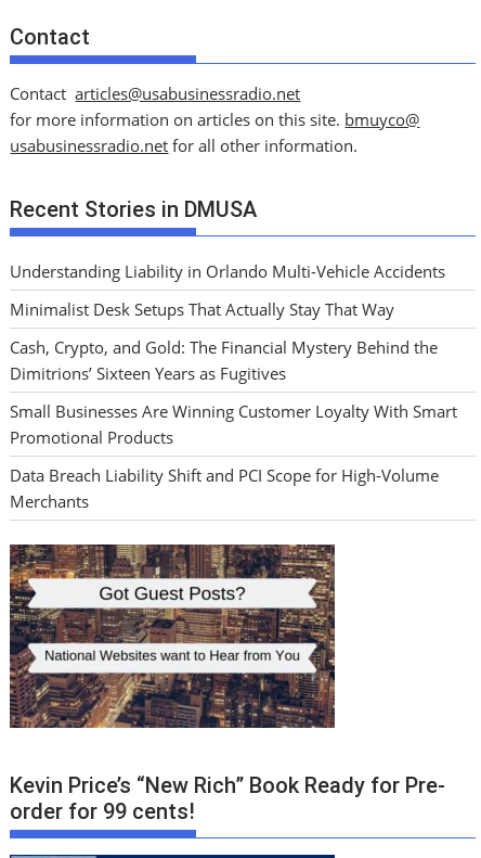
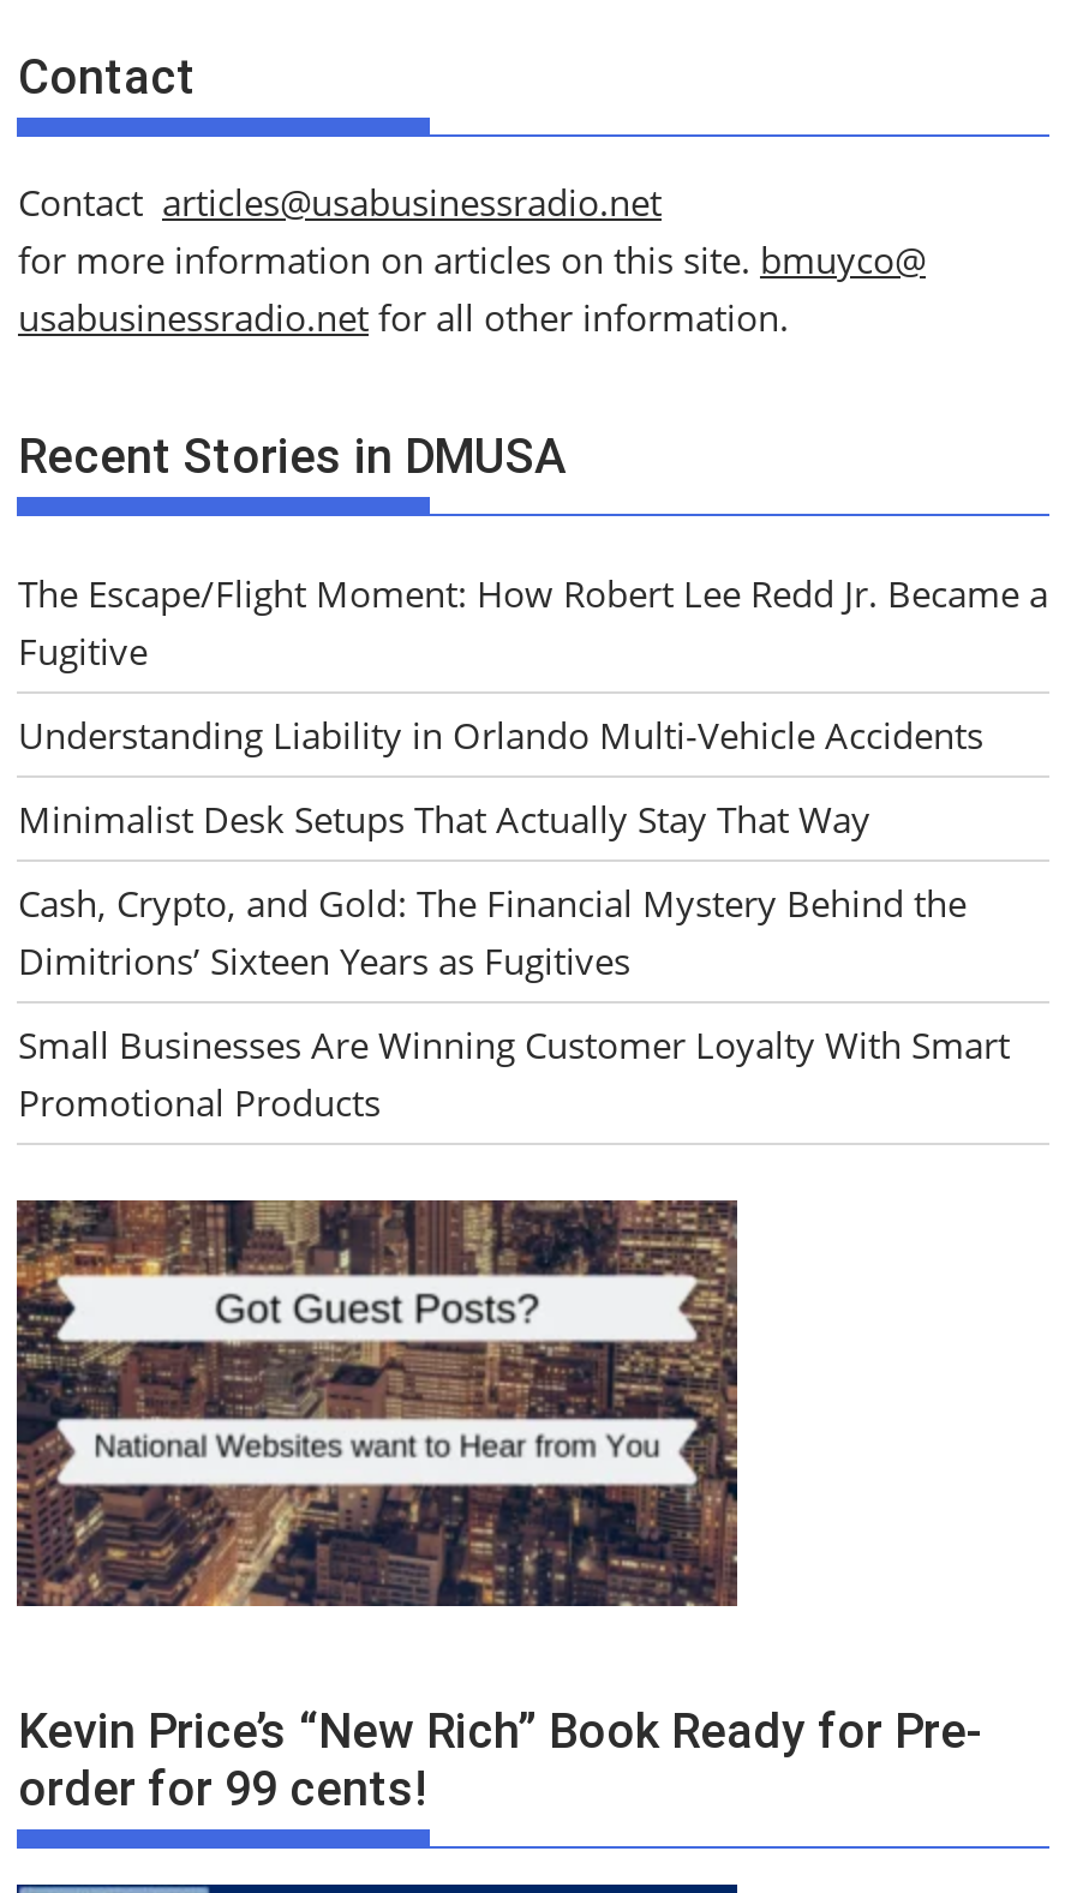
none -> [18,569,1048,675] The Escape/Flight Moment: How Robert Lee Redd Jr. Became a | Fugitive
moved [10,260,458,448] -> [18,711,1010,1126]: Understanding Liability in Orlando Multi-Vehicle Accidents | Minimalist Desk Setups That Actually Stay That Way | Cash, Crypto, and Gold: The Financial Mystery Behind the | Dimitrions’ Sixteen Years as Fugitives | Small Businesses Are Winning Customer Loyalty With Smart | Promotional Products
[10,464,439,512] Data Breach Liability Shift and PCI Scope for High-Volume | Merchants -> none

